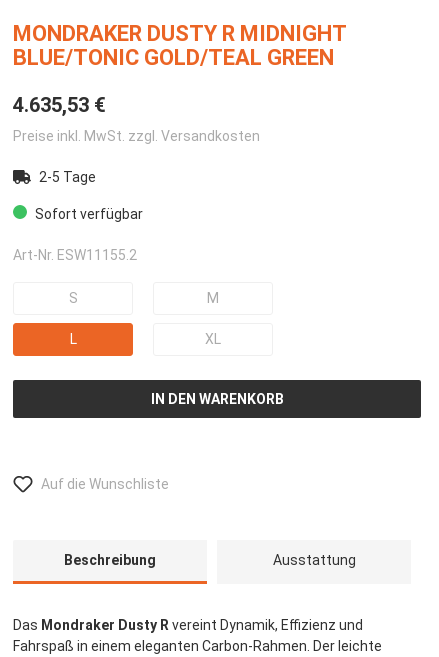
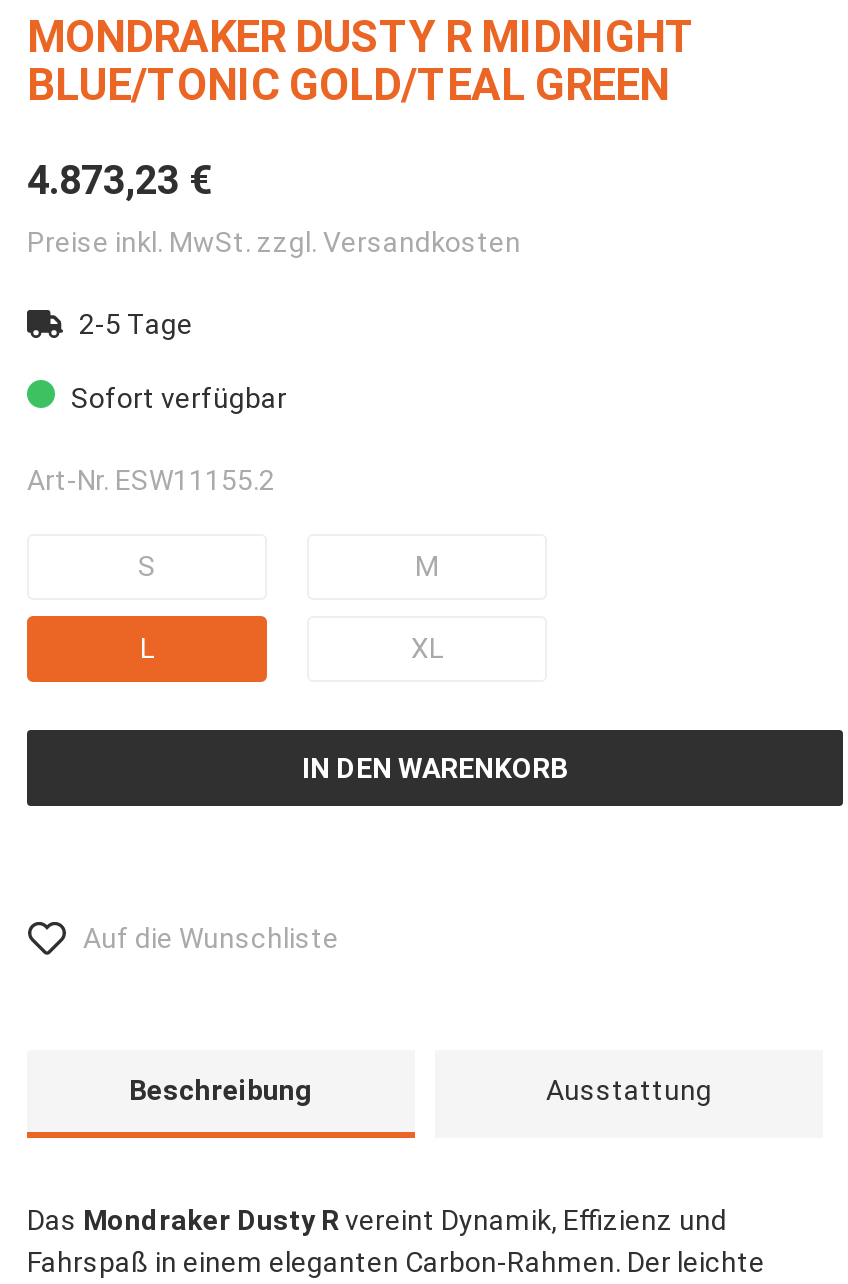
[13,93,106,117] 4.635,53 € -> [27,156,213,204] 4.873,23 €

